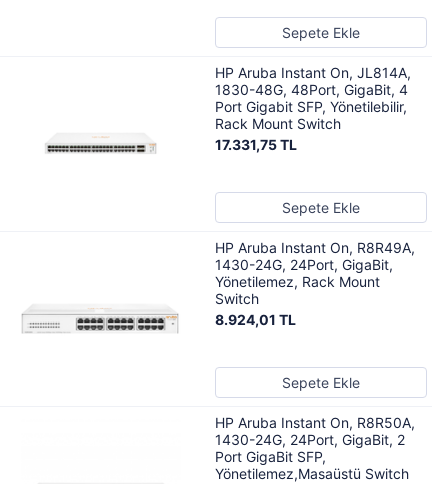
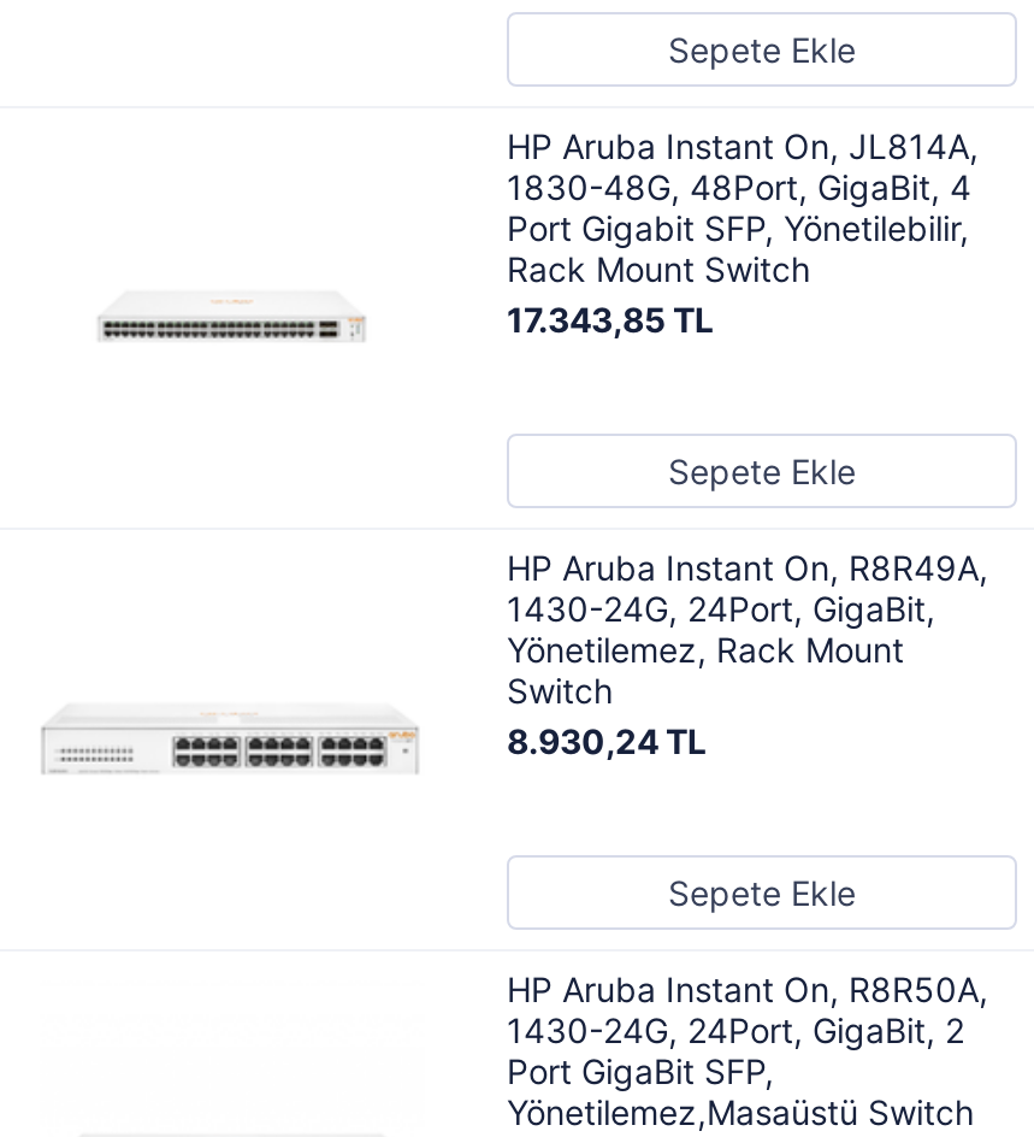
[215,136,297,153] 17.331,75 TL -> [507,299,714,340] 17.343,85 TL
[215,311,296,328] 8.924,01 TL -> [507,720,707,761] 8.930,24 TL

